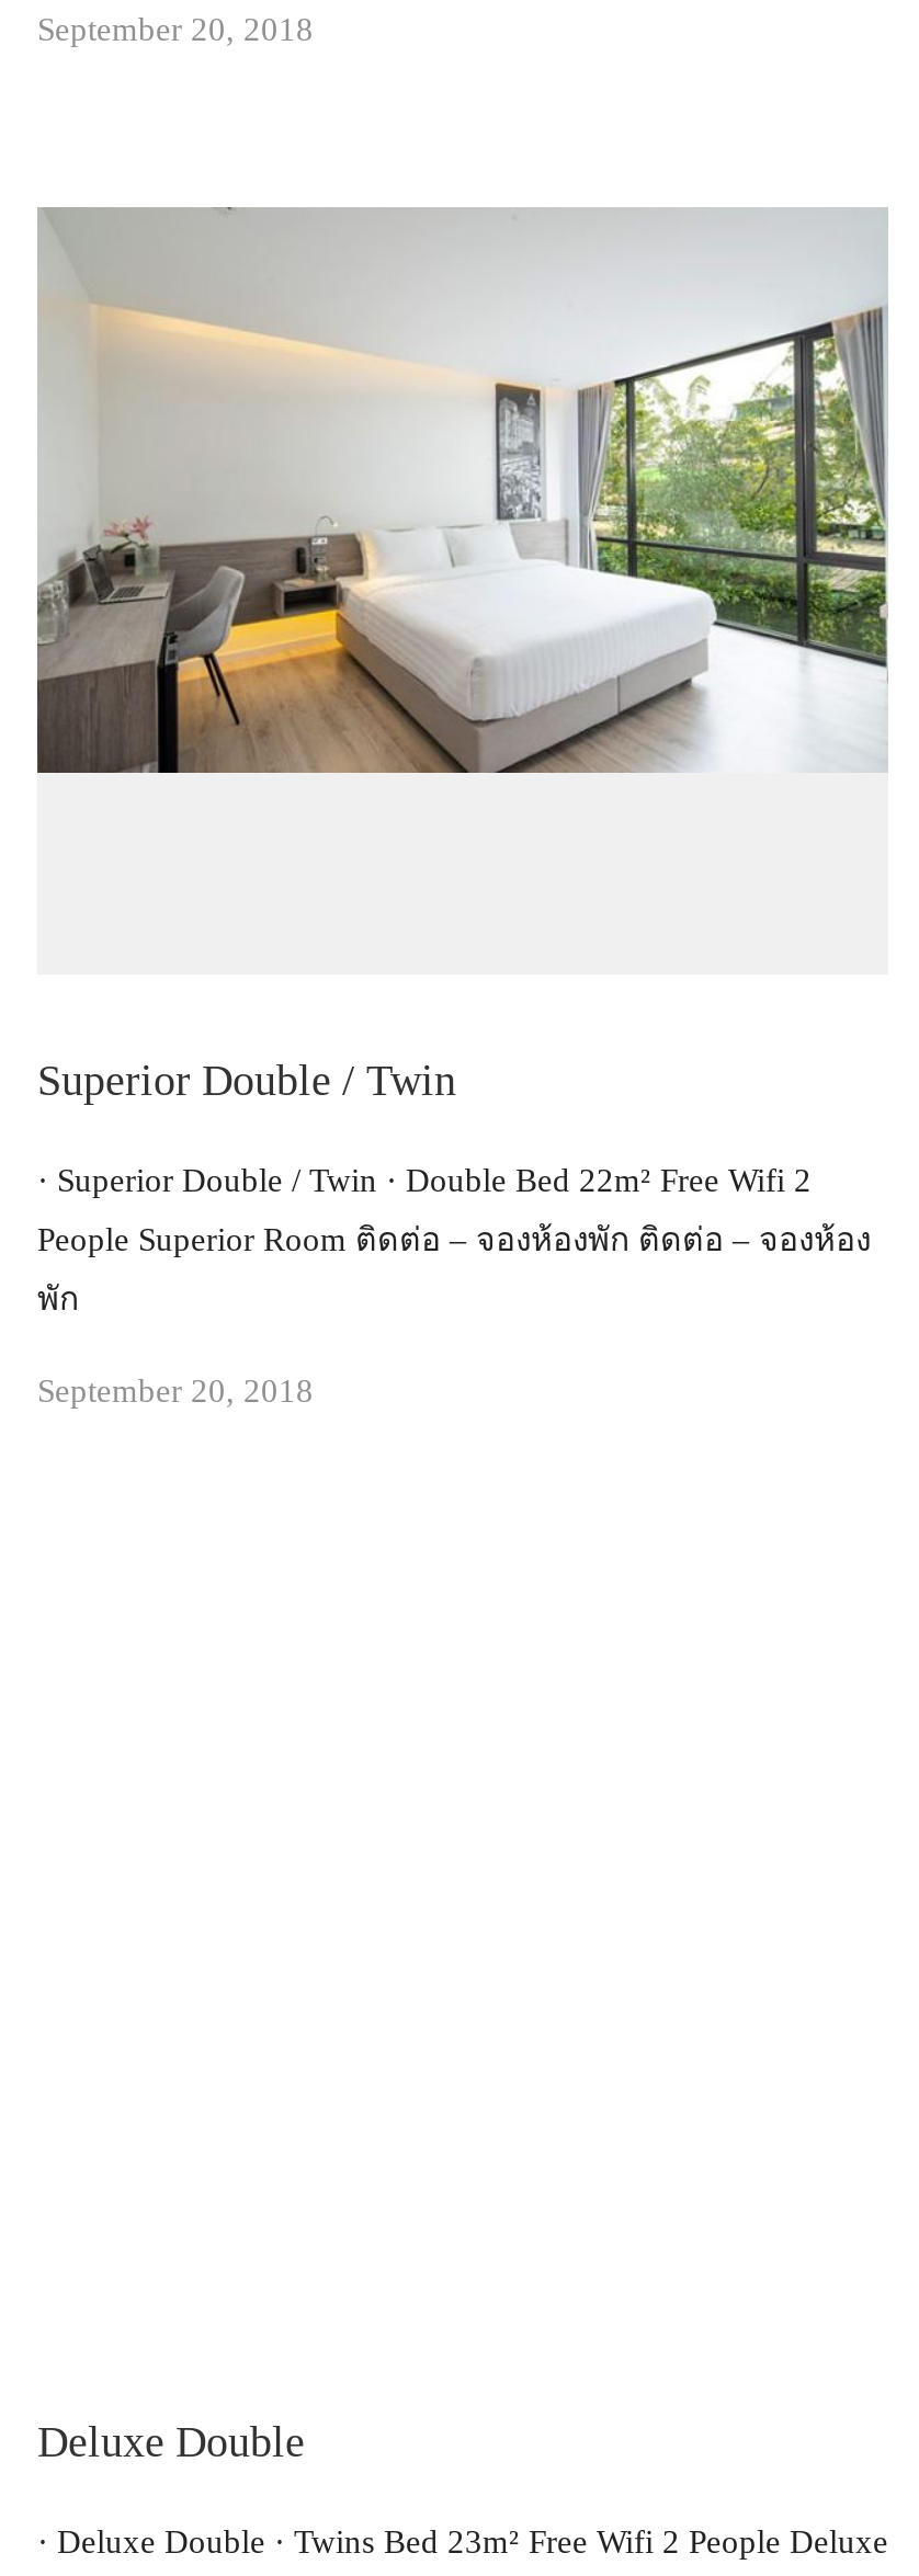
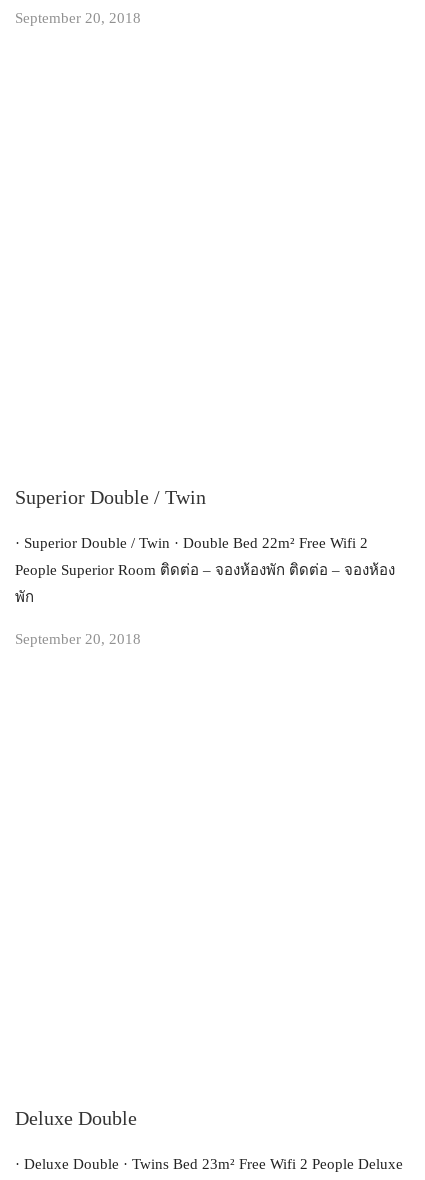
[35,205,890,777] [image] -> none

